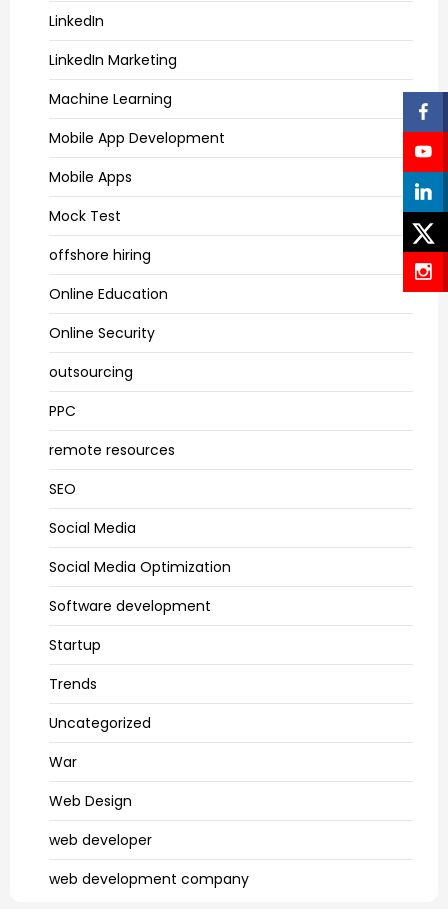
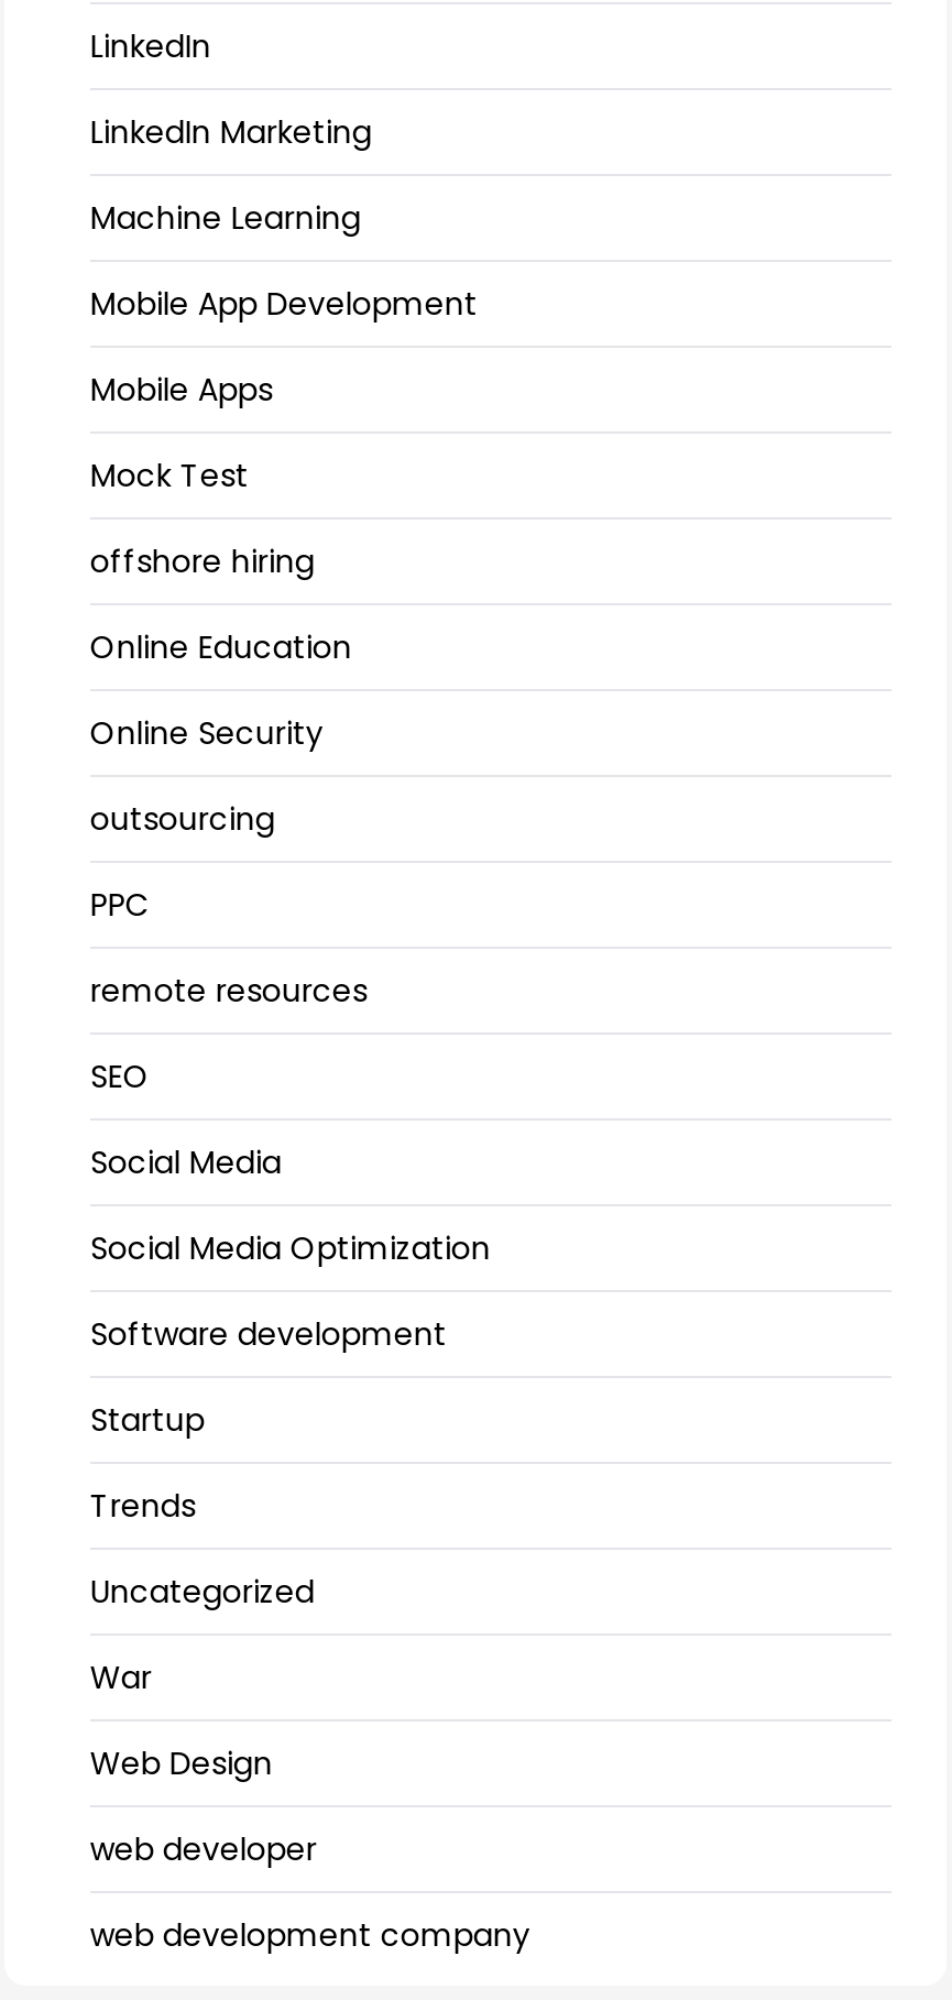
[402,91,445,293] [image] -> none

